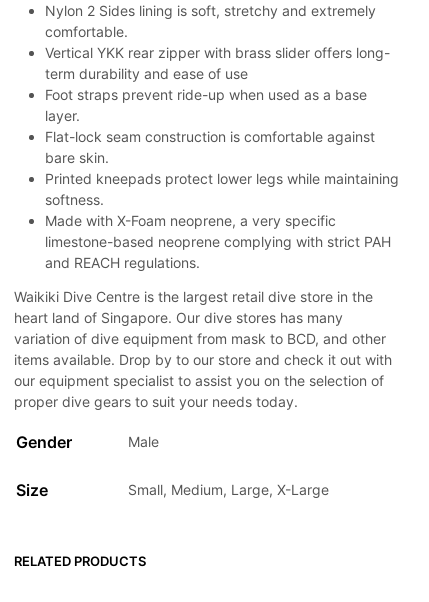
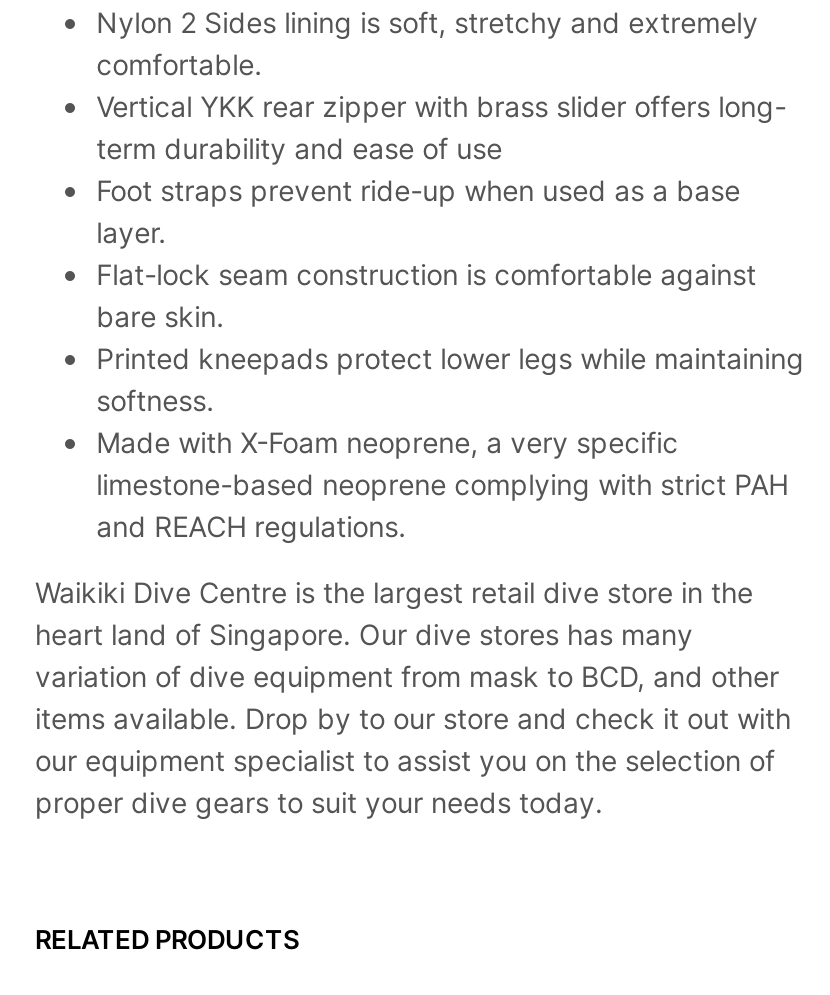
[16,431,329,499] Gender | Male | Size | Small, Medium, Large, X-Large -> none

